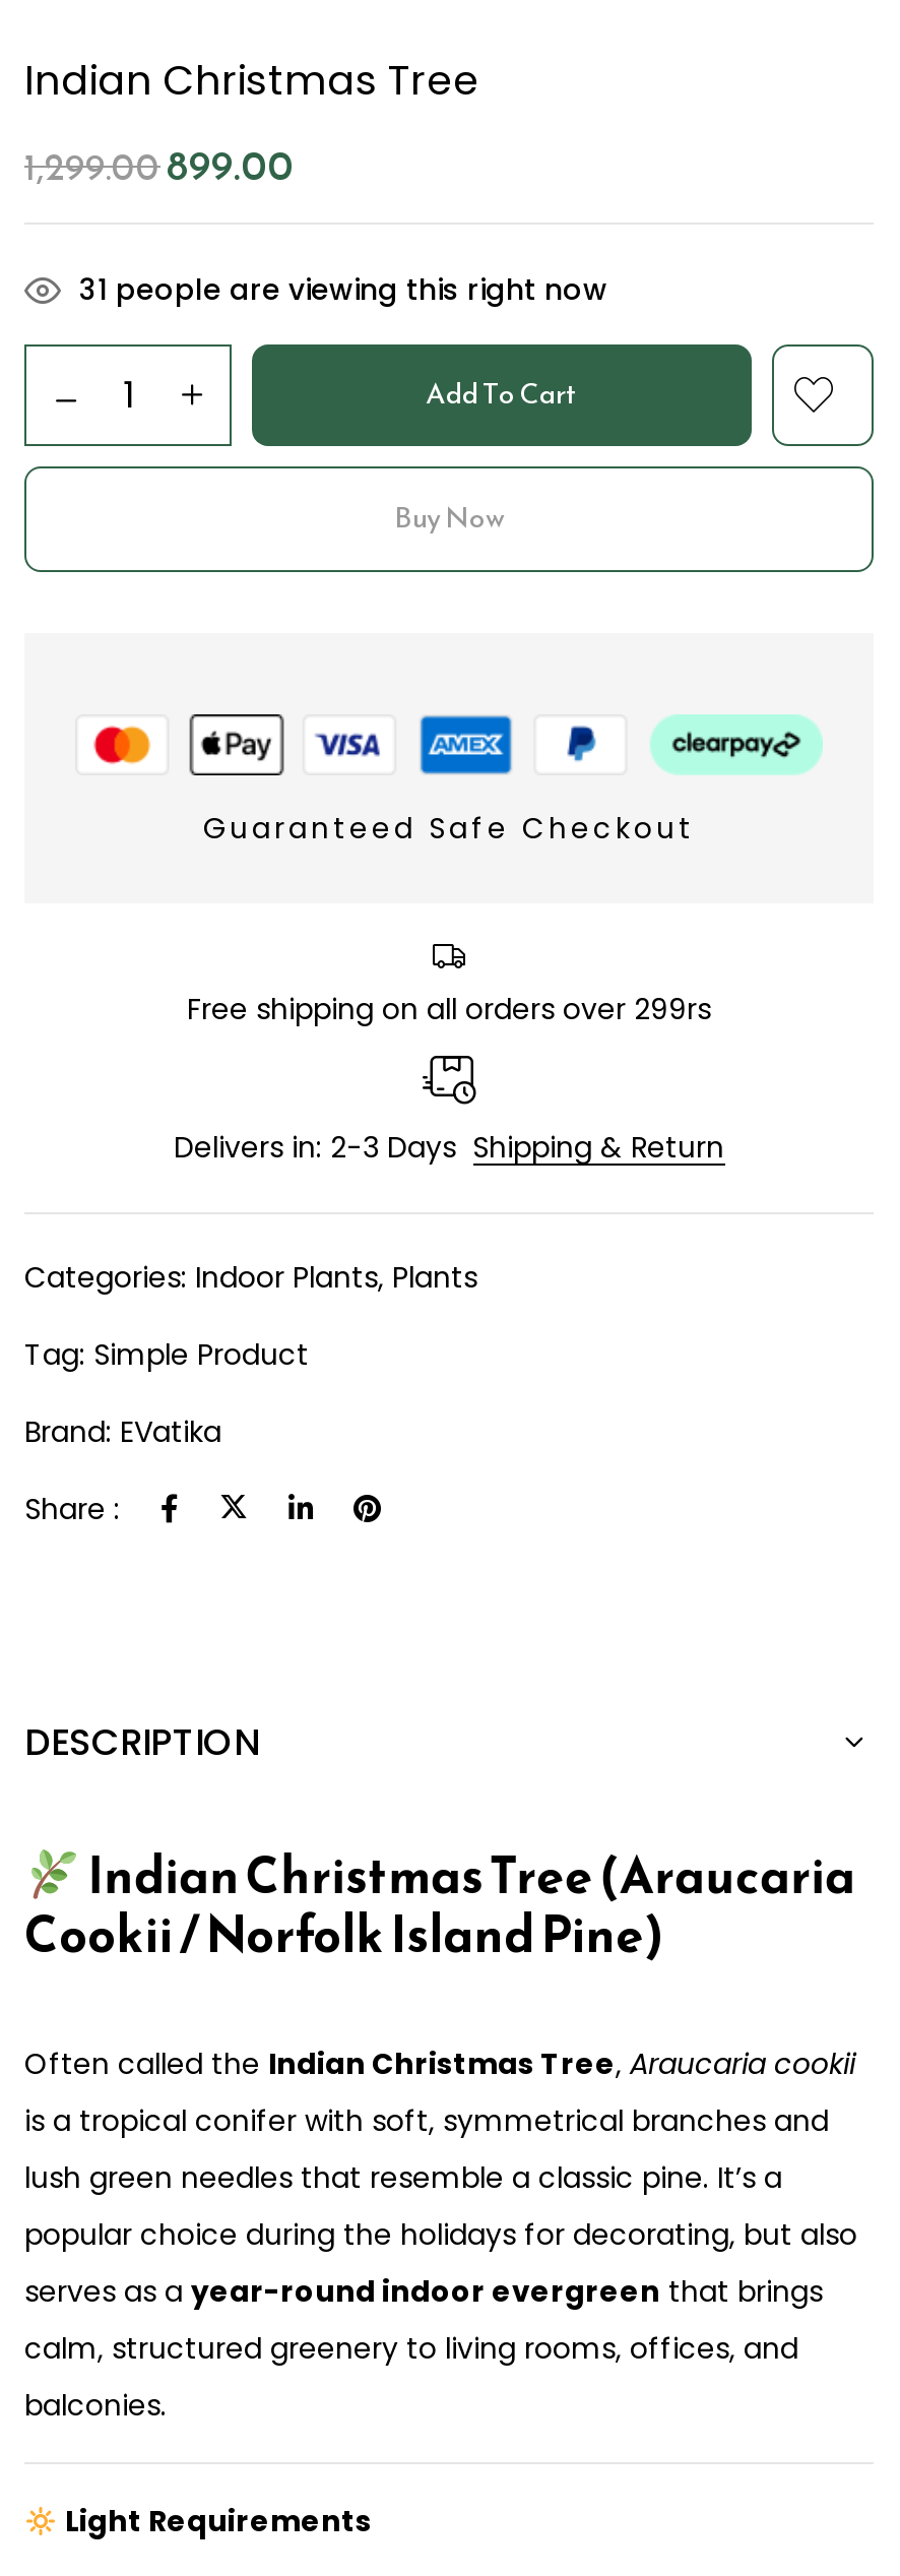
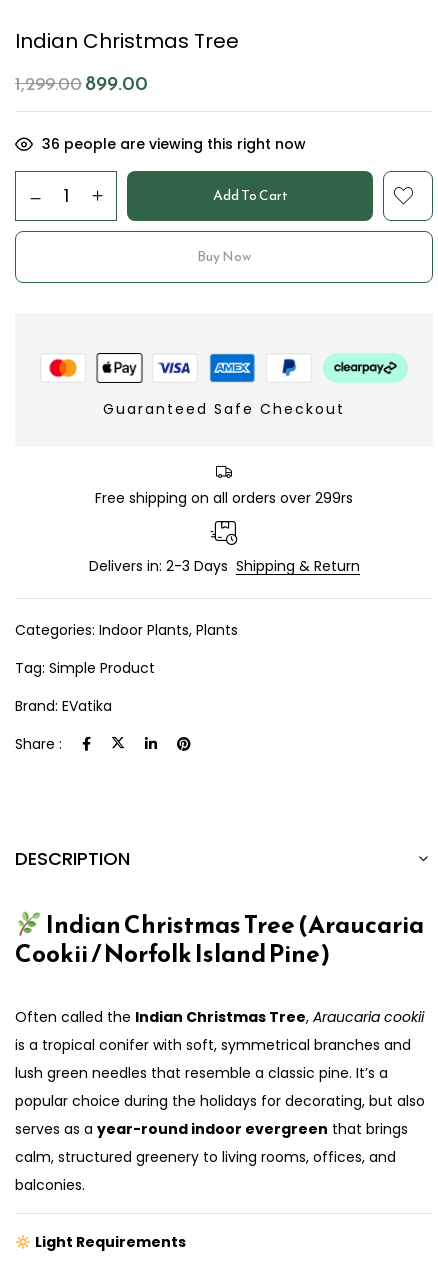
[79,269,607,310] 31 people are viewing this right now -> [42,134,306,154] 36 people are viewing this right now

